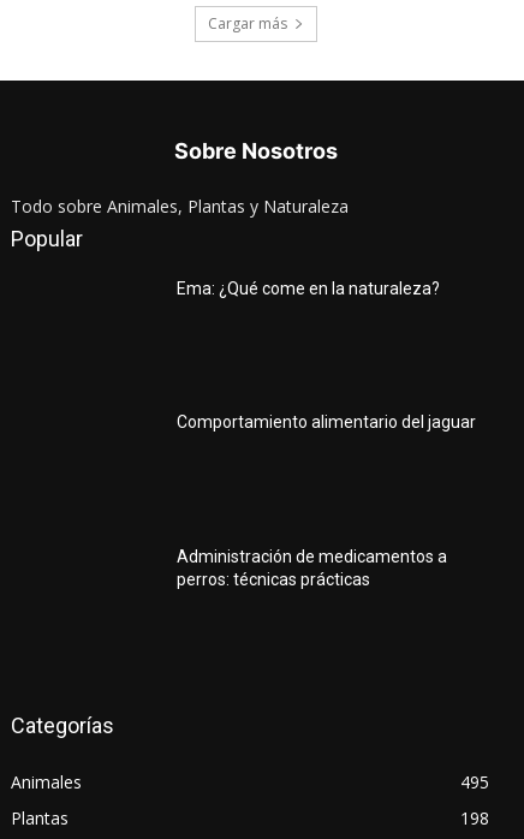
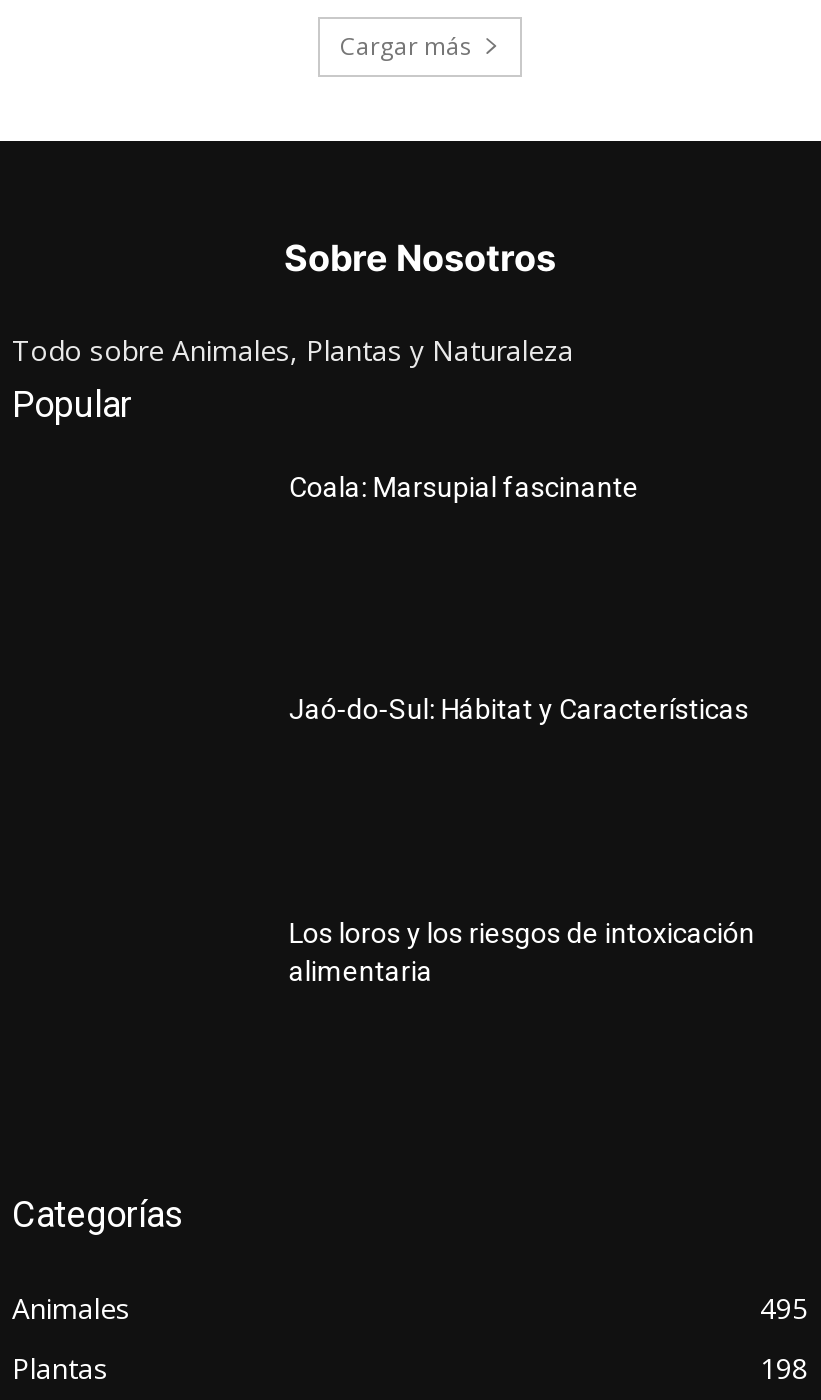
[177,279,440,298] Ema: ¿Qué come en la naturaleza? -> [289,471,639,503] Coala: Marsupial fascinante
[177,413,476,432] Comportamiento alimentario del jaguar -> [289,694,749,726] Jaó-do-Sul: Hábitat y Características
[177,547,448,589] Administración de medicamentos a | perros: técnicas prácticas -> [289,917,755,987] Los loros y los riesgos de intoxicación | alimentaria

